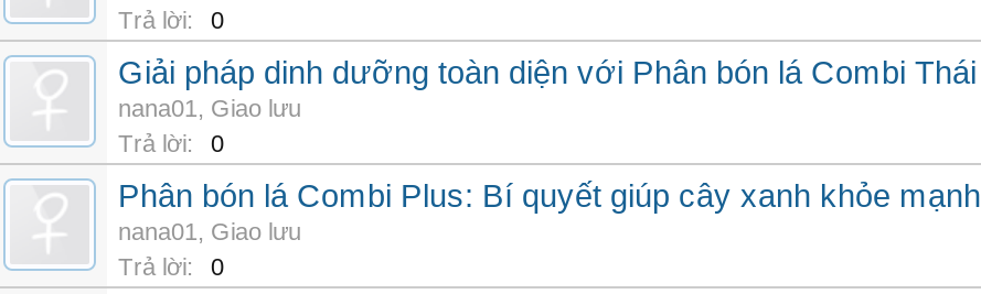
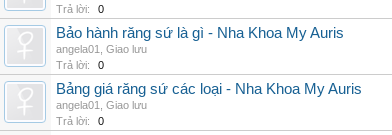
[118,55,977,121] Giải pháp dinh dưỡng toàn diện với Phân bón lá Combi Thái | nana01, Giao lưu -> [56,25,344,55] Bảo hành răng sứ là gì - Nha Khoa My Auris | angela01, Giao lưu
[118,178,981,244] Phân bón lá Combi Plus: Bí quyết giúp cây xanh khỏe mạnh | nana01, Giao lưu -> [56,81,362,111] Bảng giá răng sứ các loại - Nha Khoa My Auris | angela01, Giao lưu

